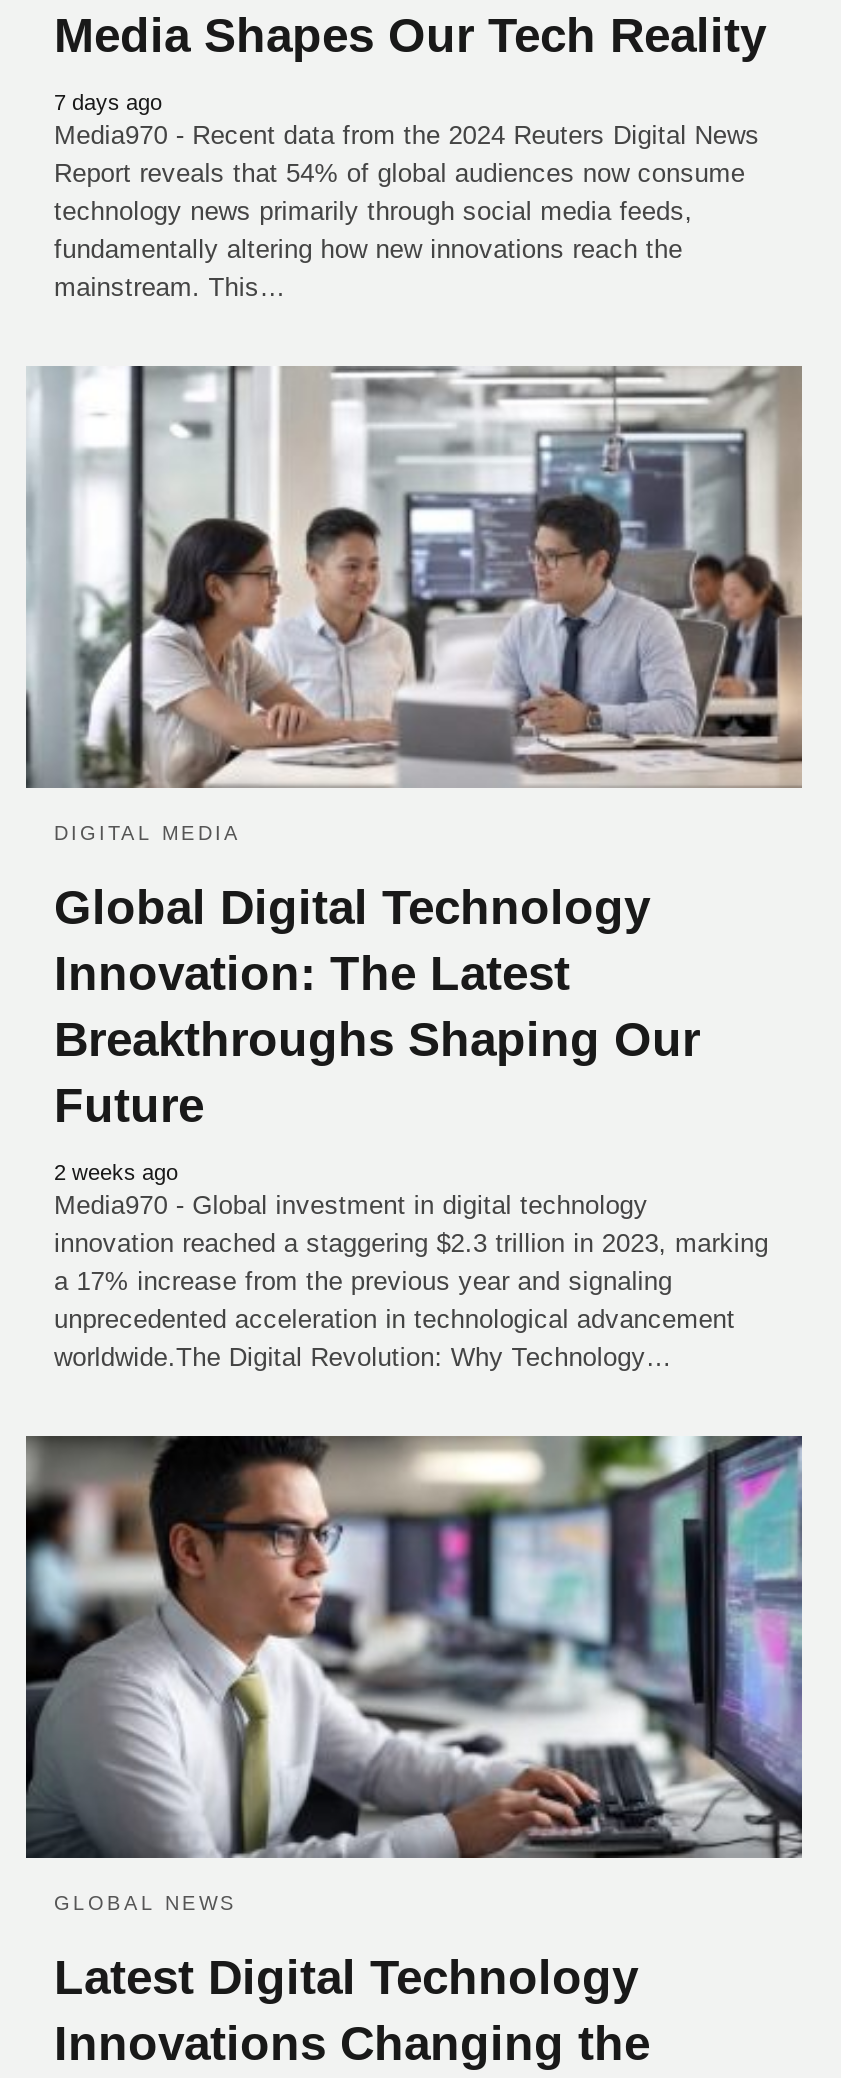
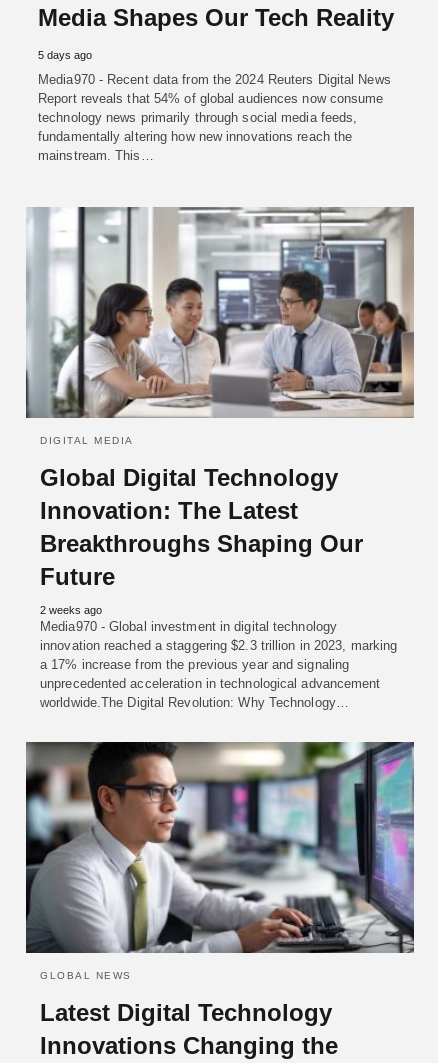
[54,90,162,114] 7 days ago -> [38,49,92,61] 5 days ago

